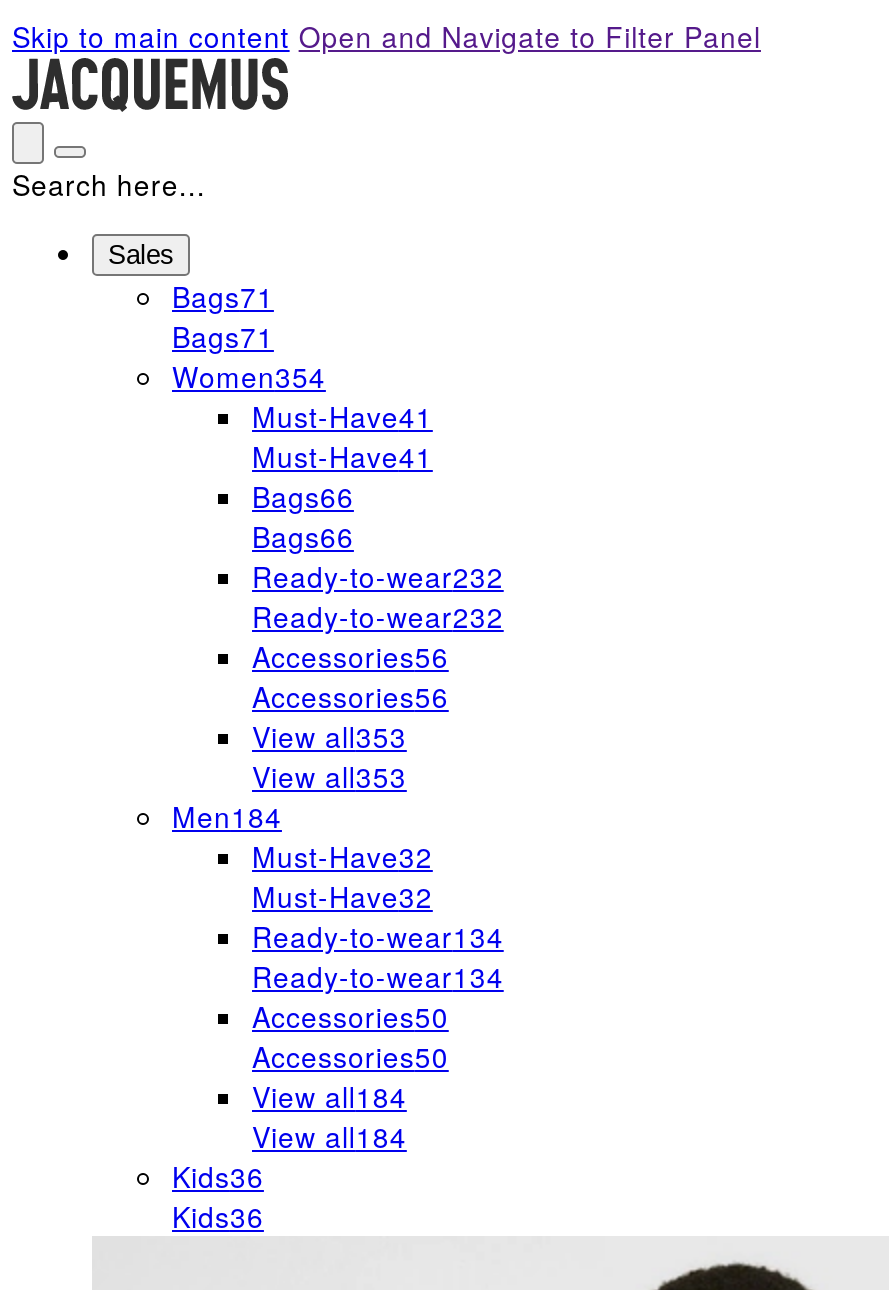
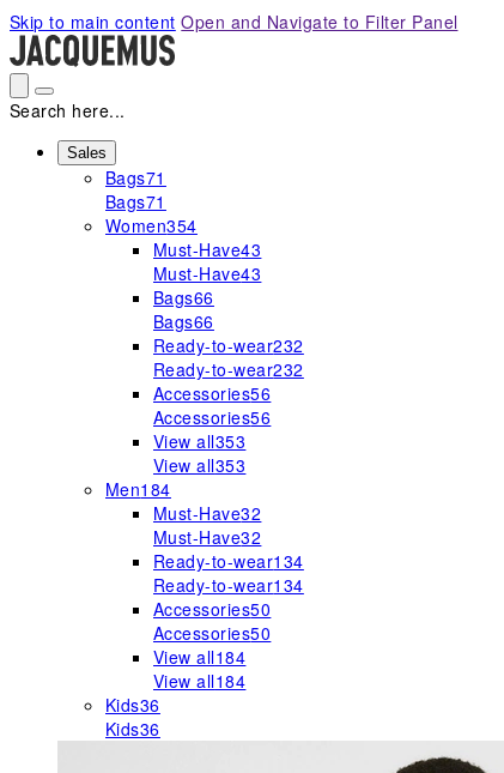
[252,396,433,436] Must-Have41 -> [153,237,261,261] Must-Have43
[252,436,433,476] Must-Have41 -> [153,261,261,285] Must-Have43

